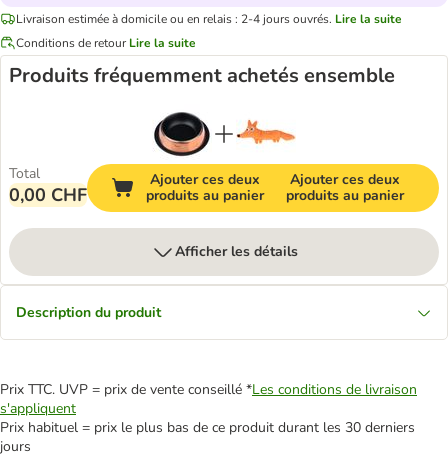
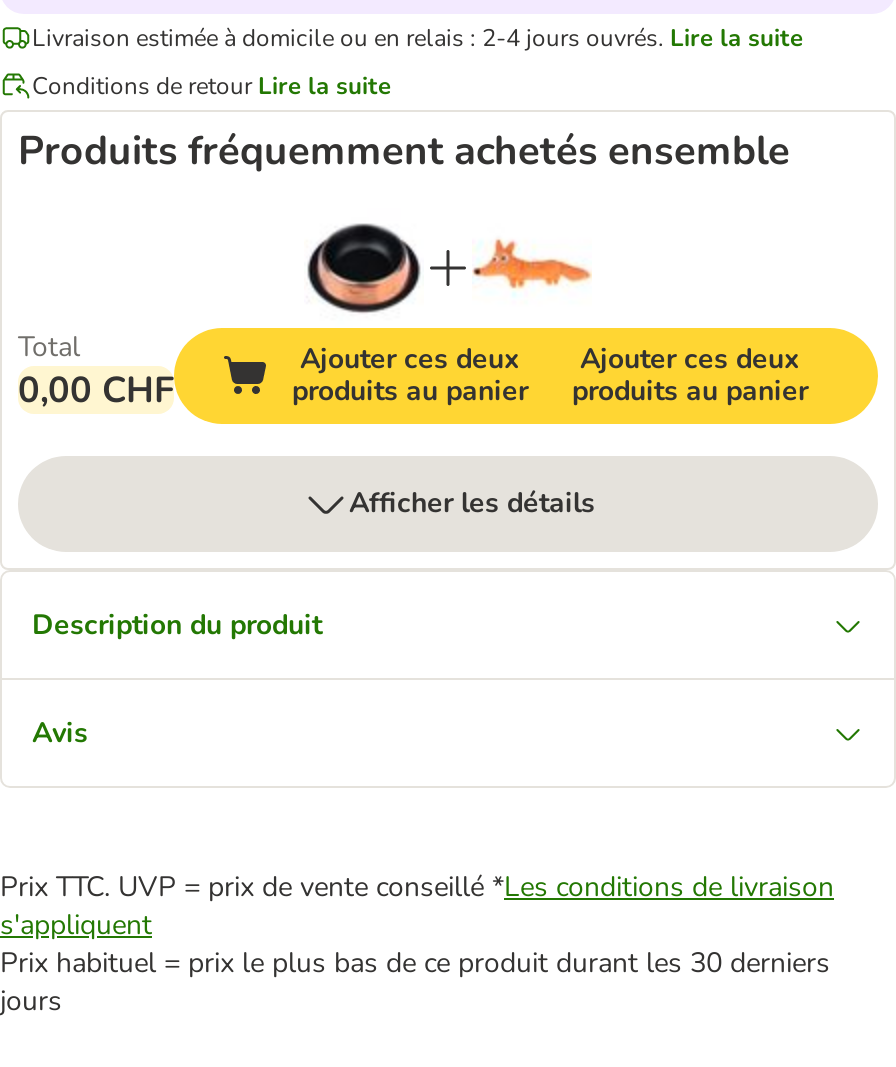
none -> [32,714,88,752] Avis

